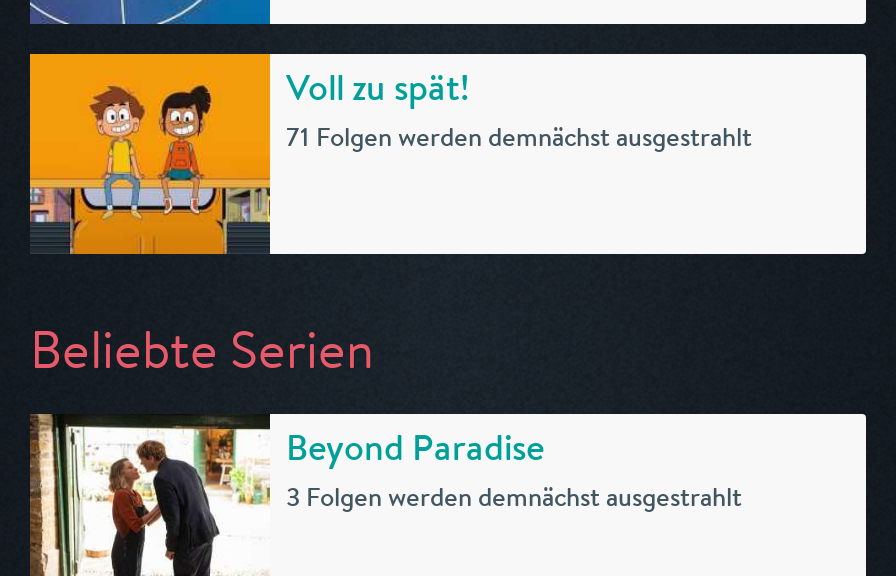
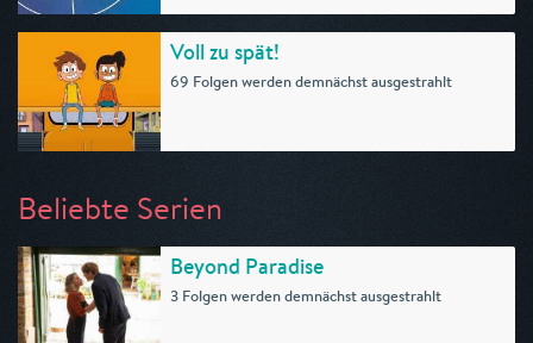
[286,120,752,154] 71 Folgen werden demnächst ausgestrahlt -> [170,71,452,92] 69 Folgen werden demnächst ausgestrahlt

